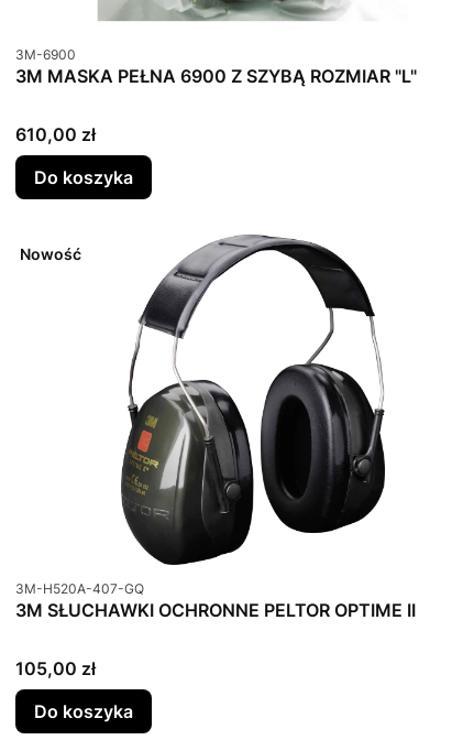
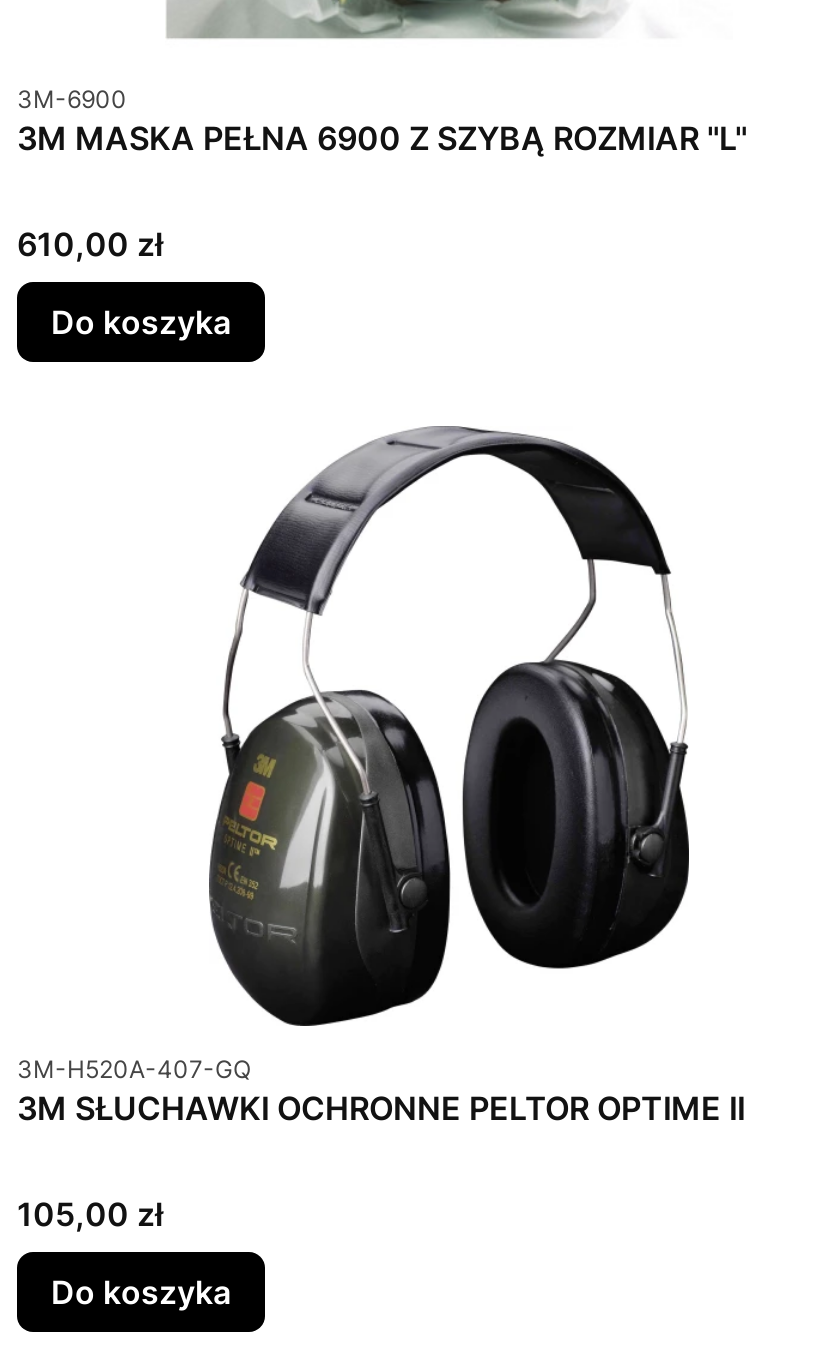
[20,244,81,263] Nowość -> none

